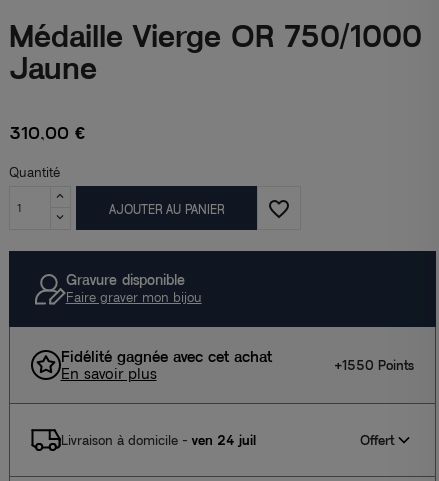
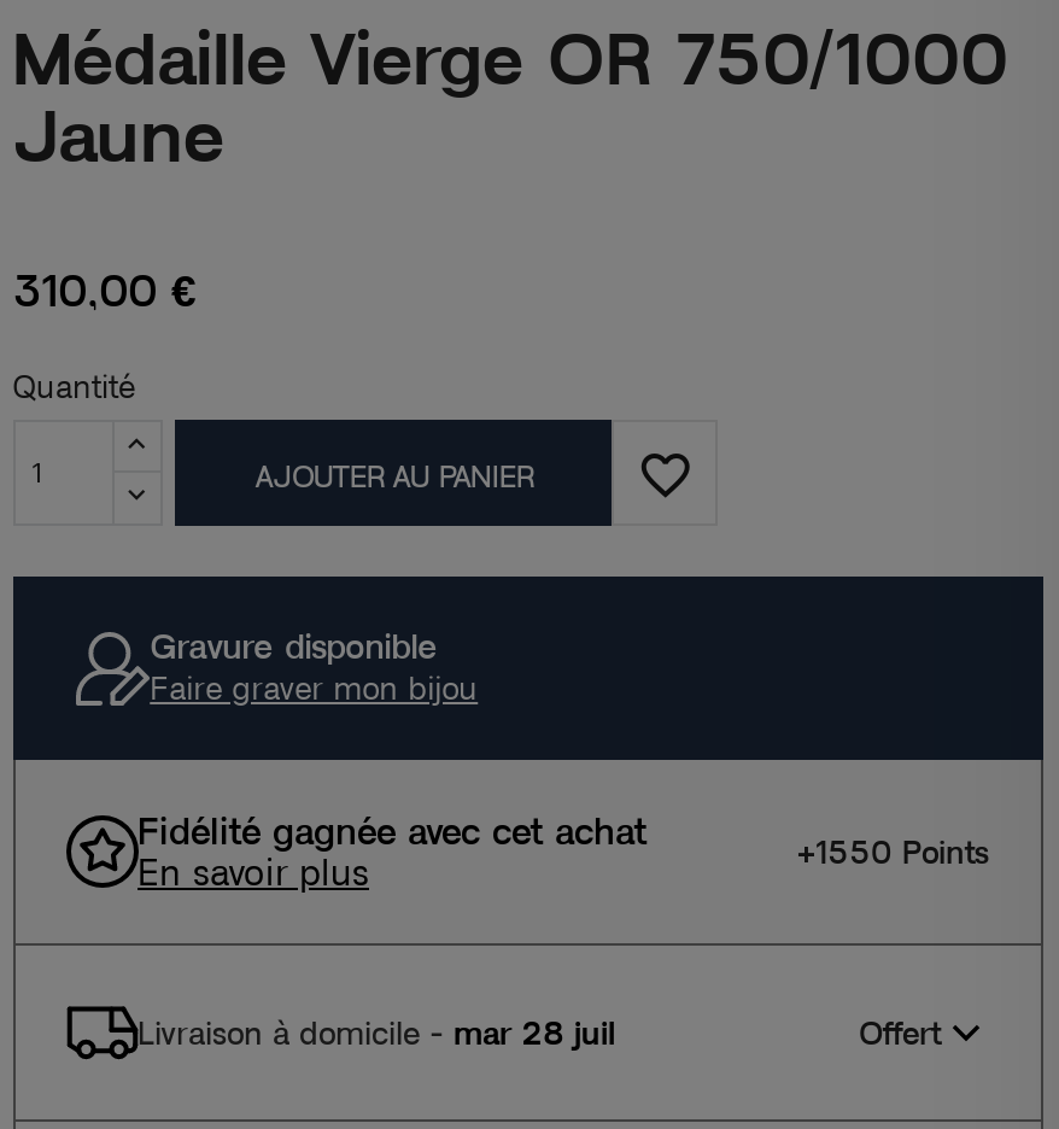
[60,432,255,448] Livraison à domicile - ven 24 juil -> [138,1013,615,1052] Livraison à domicile - mar 28 juil

